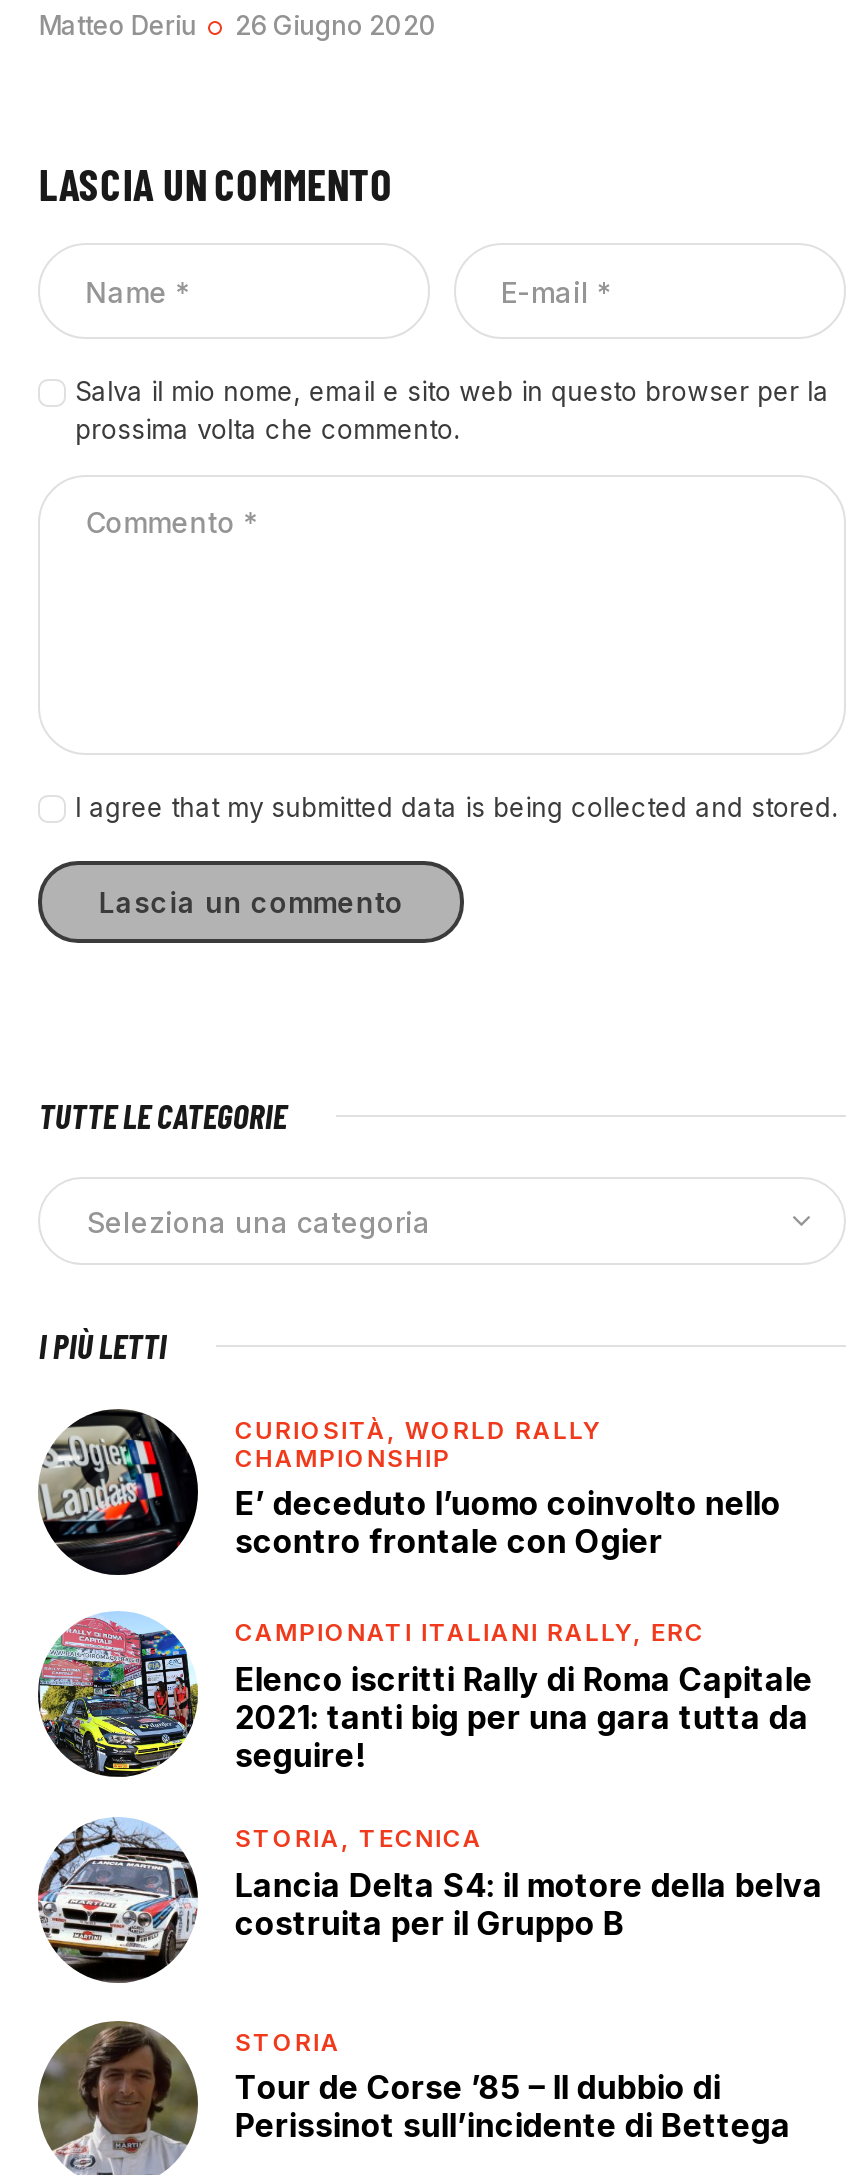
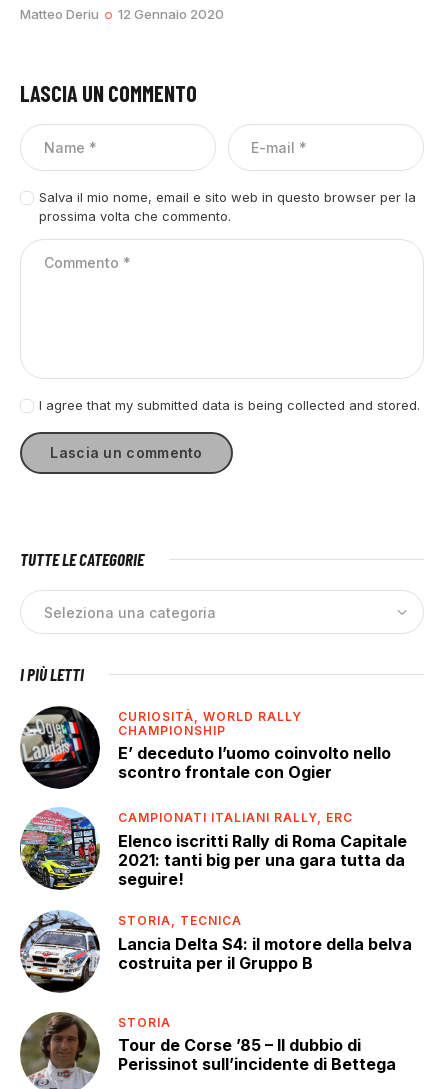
[39,9,437,41] Matteo Deriu 26 Giugno 2020 -> [20,6,224,22] Matteo Deriu 12 Gennaio 2020

